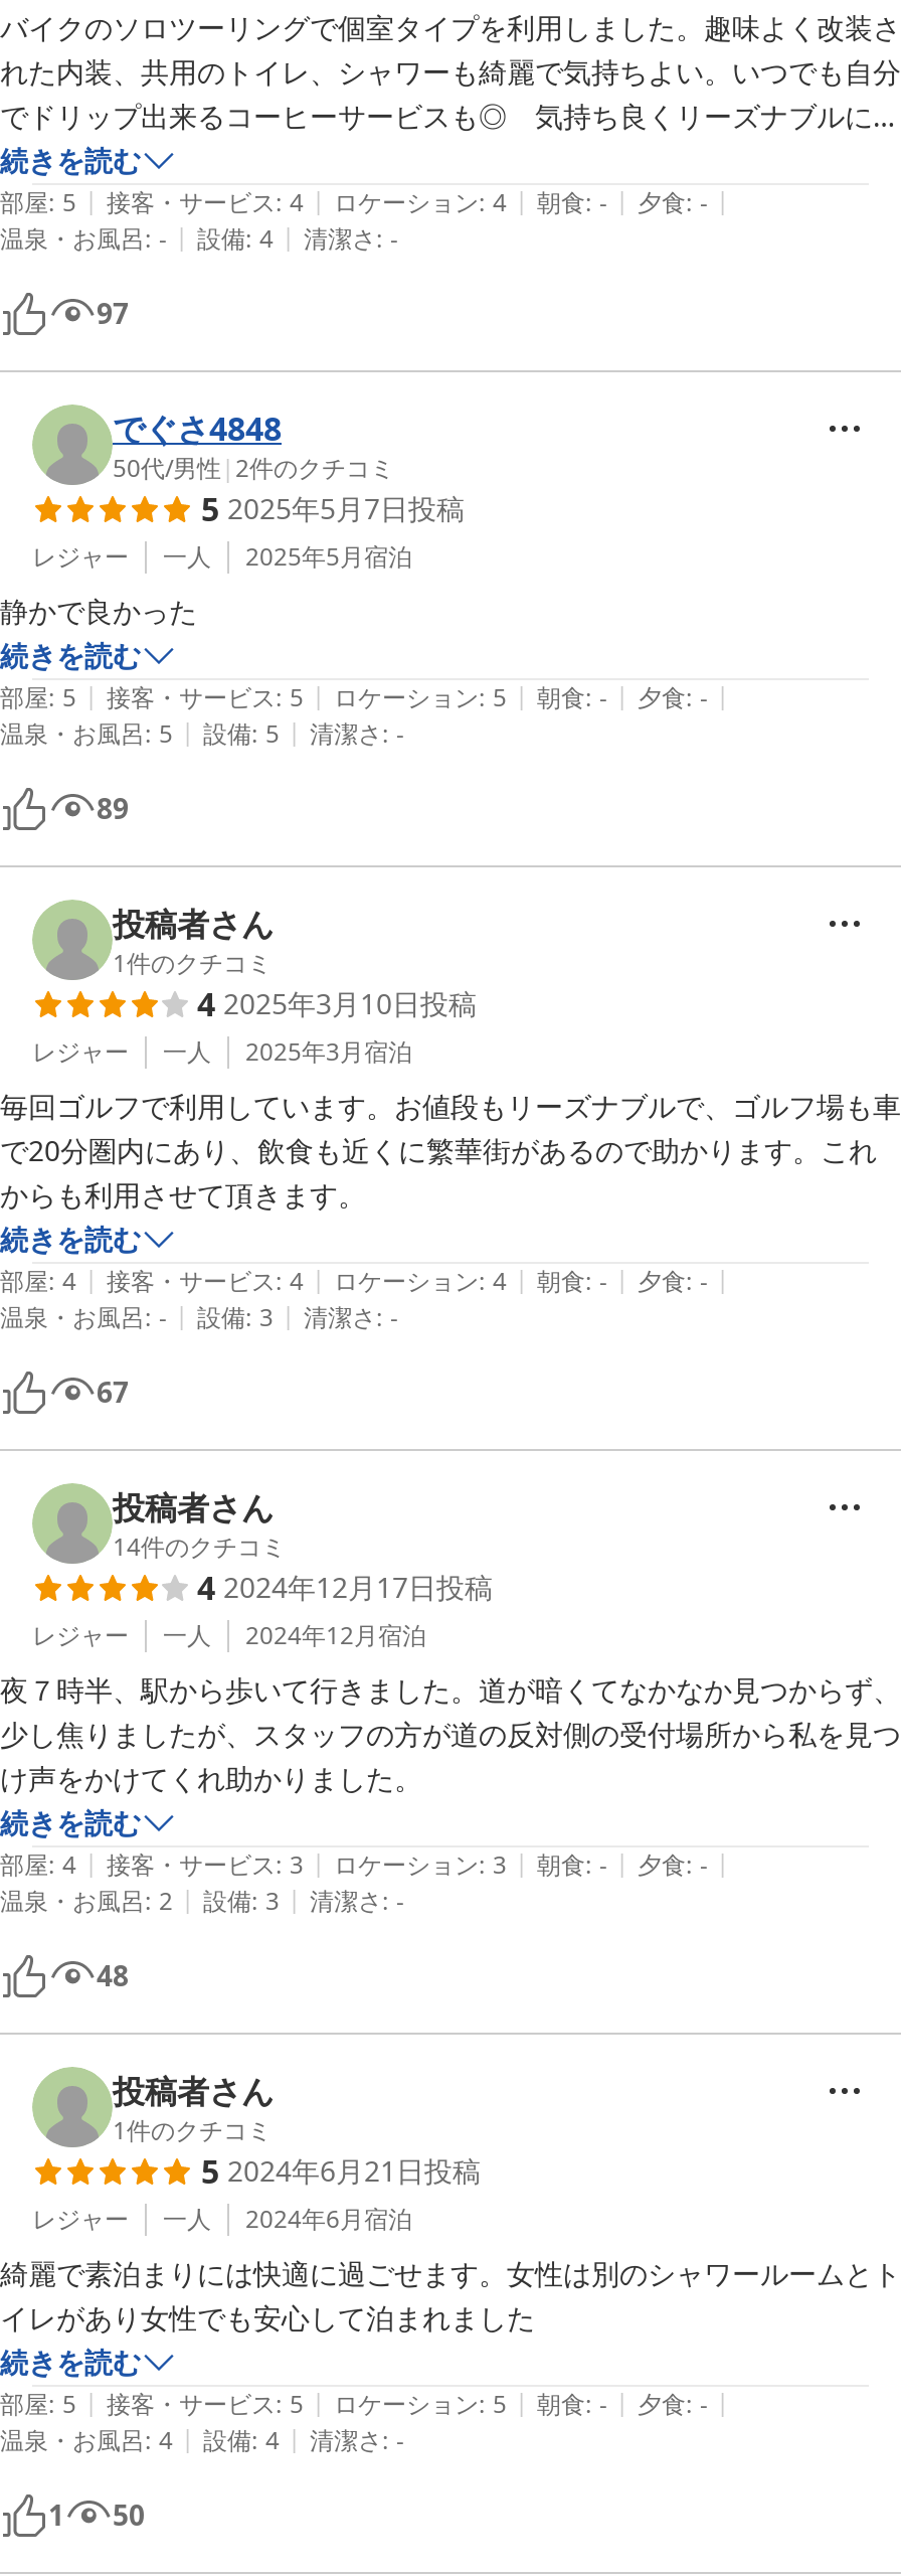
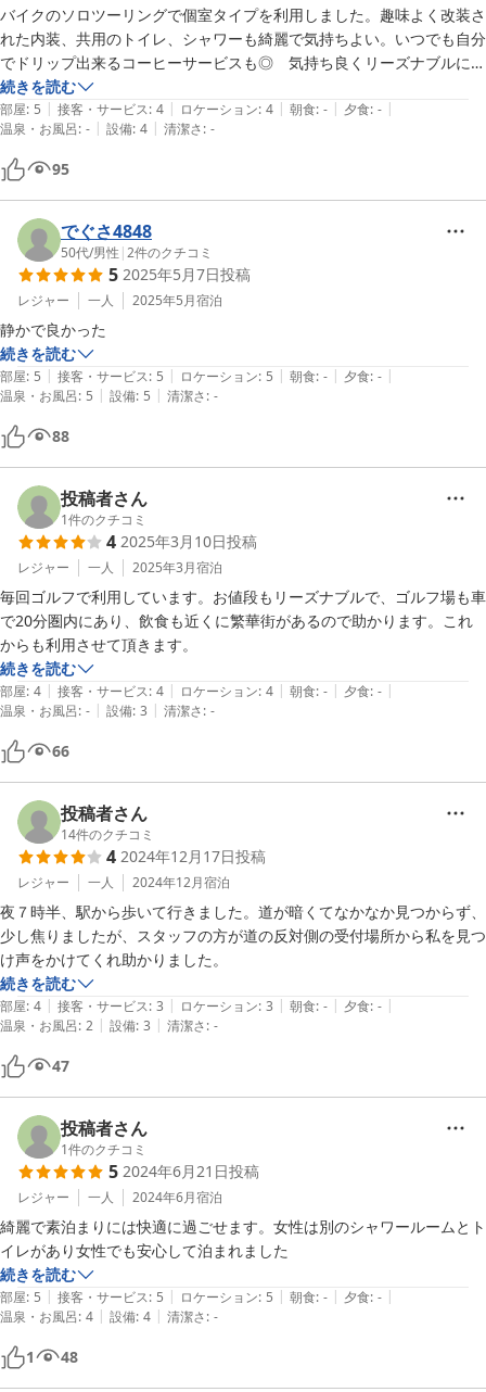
[97,294,129,332] 97 -> [52,159,69,179] 95
[97,789,129,827] 89 -> [52,426,69,446] 88
[97,1373,129,1411] 67 -> [52,741,69,761] 66
[97,1956,129,1994] 48 -> [52,1055,69,1076] 47
[48,2495,145,2534] 1 50 -> [26,1346,78,1367] 1 48

